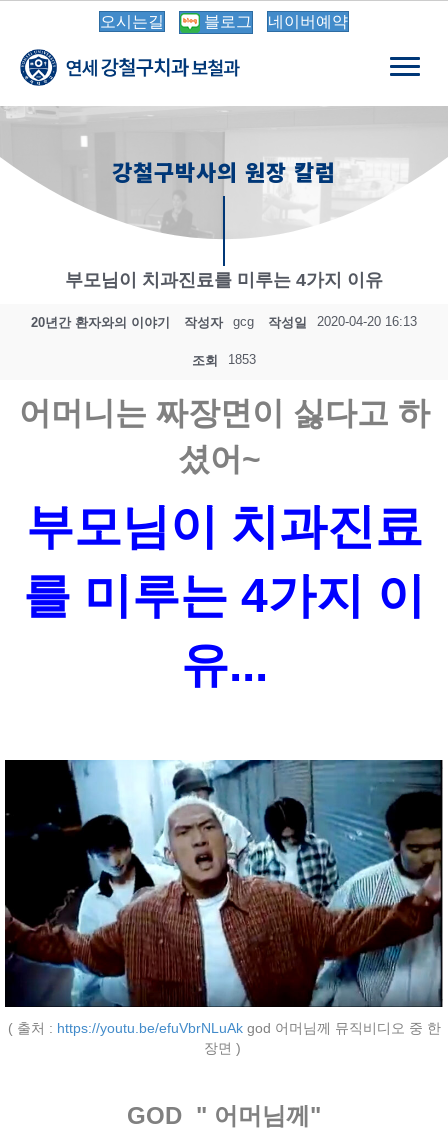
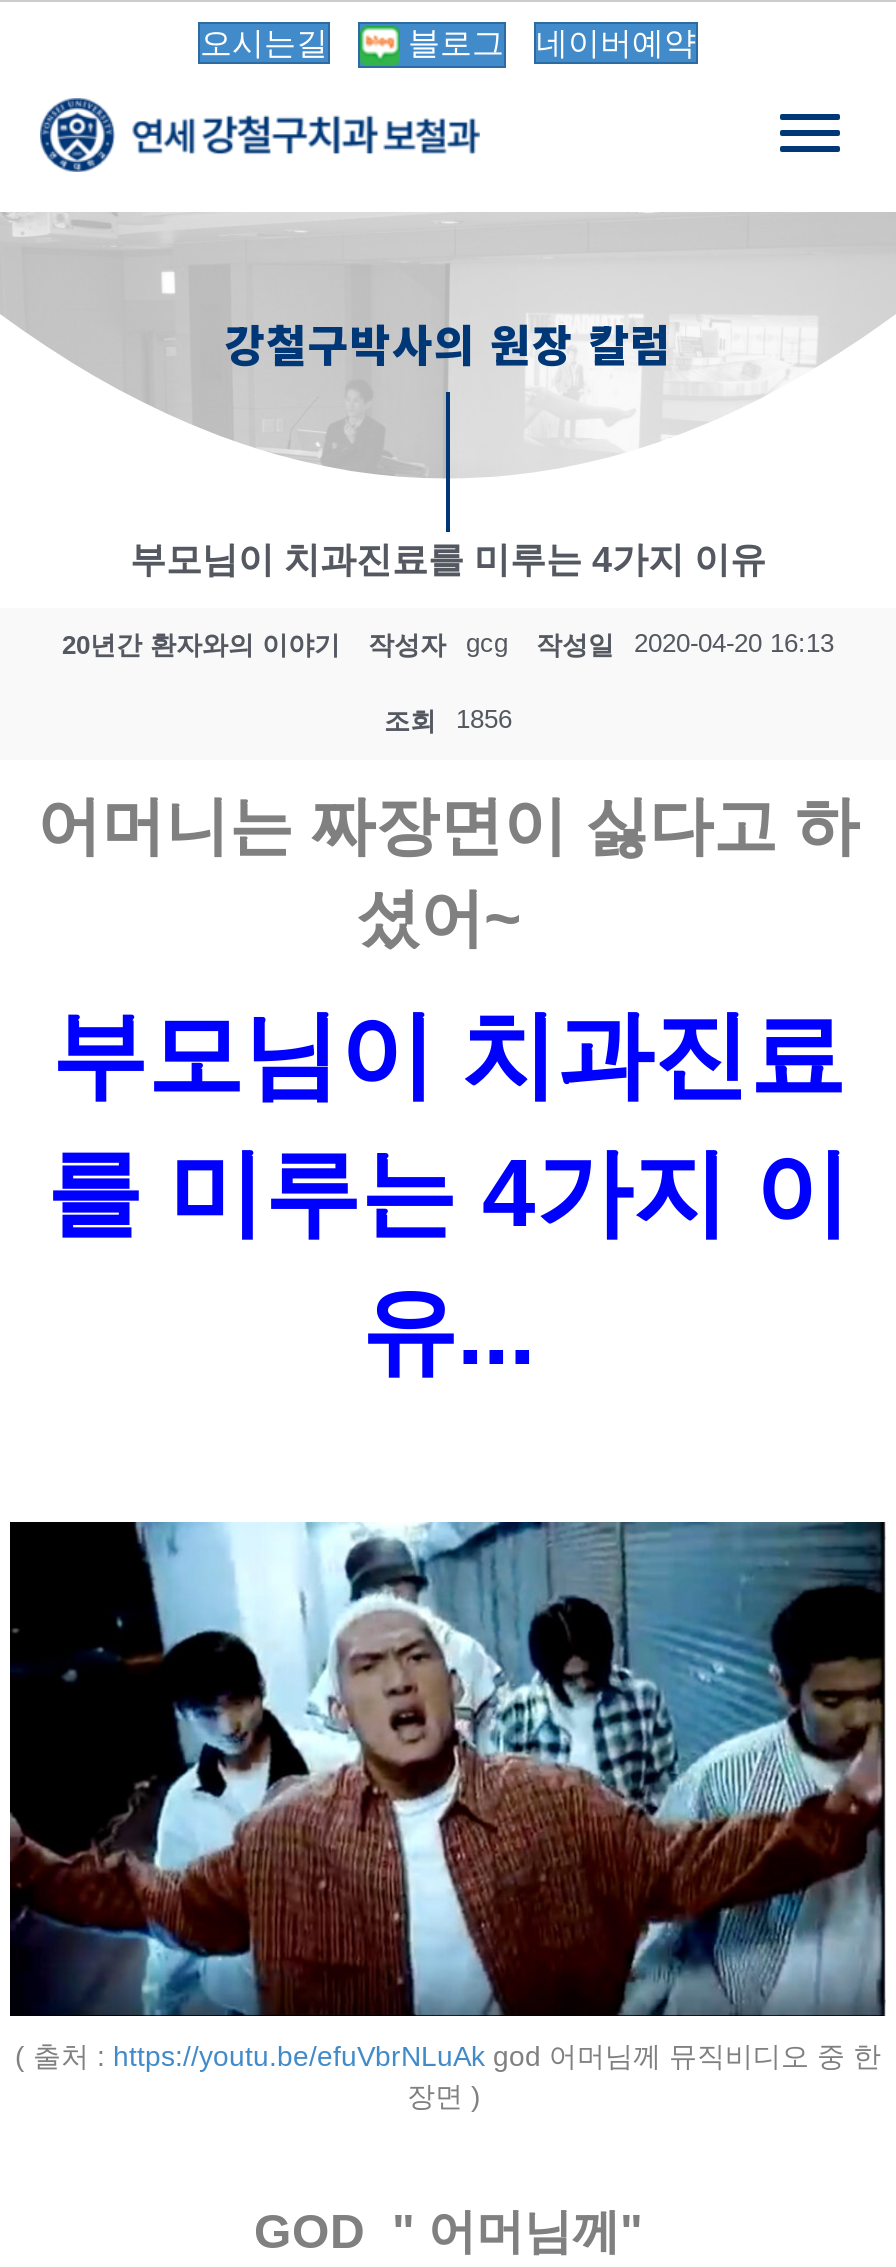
[192,352,256,368] 조회 1853 -> [384,704,512,736] 조회 1856

